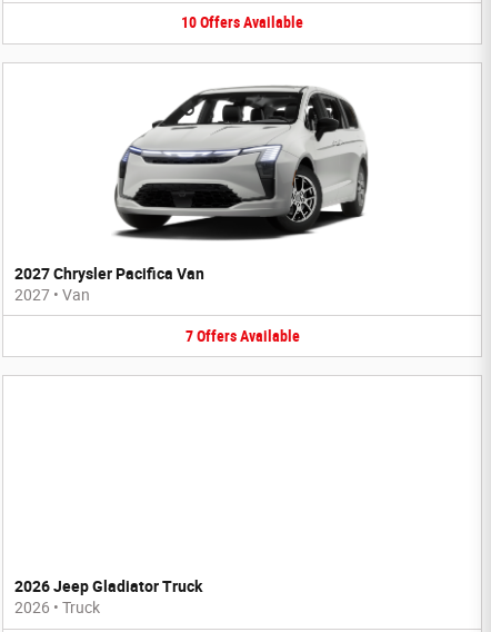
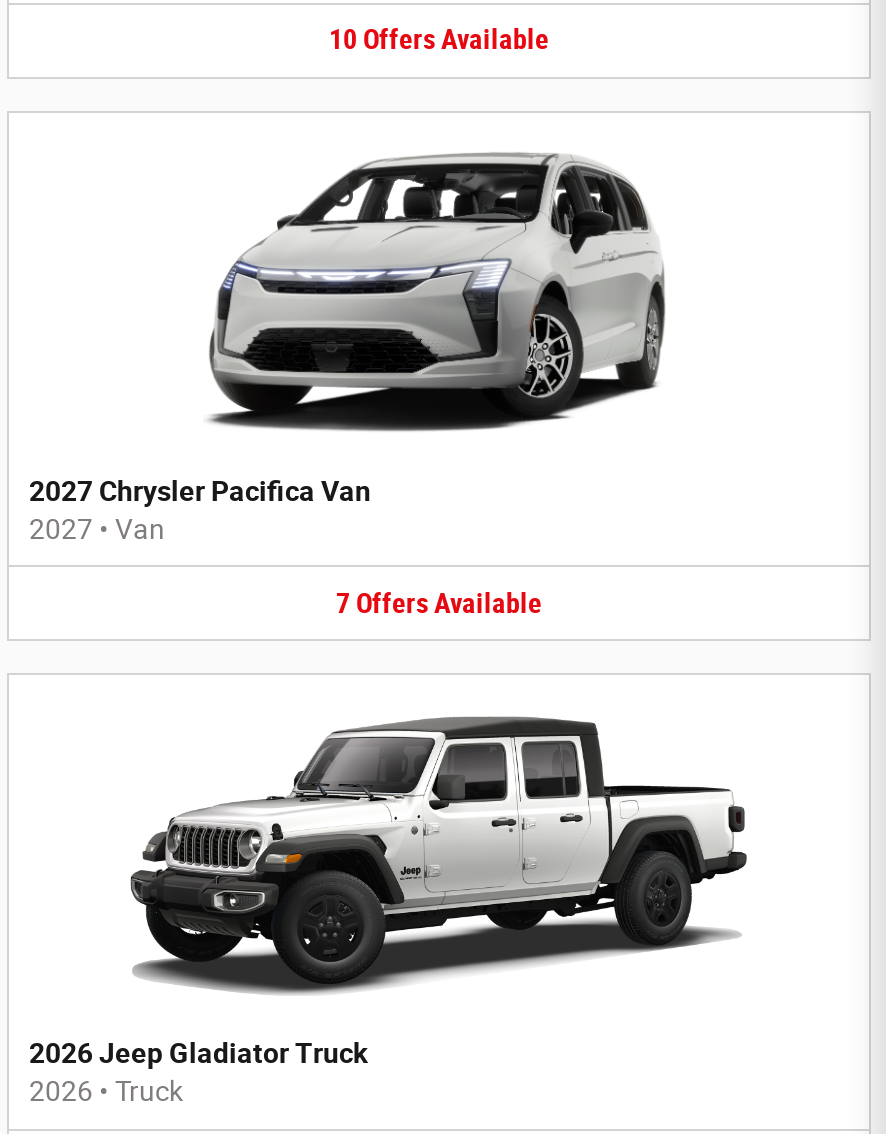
none -> [129,715,749,995] [image]

